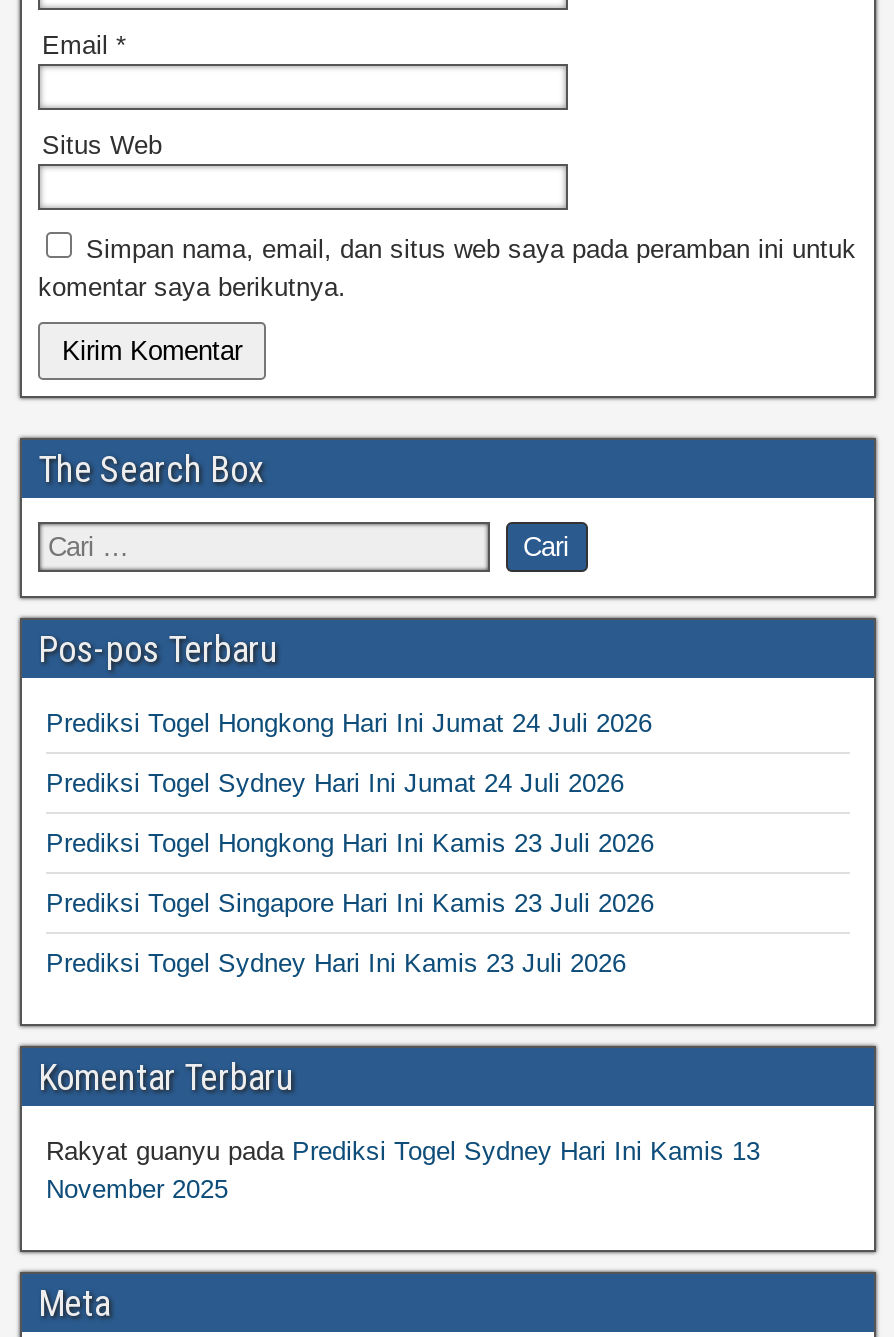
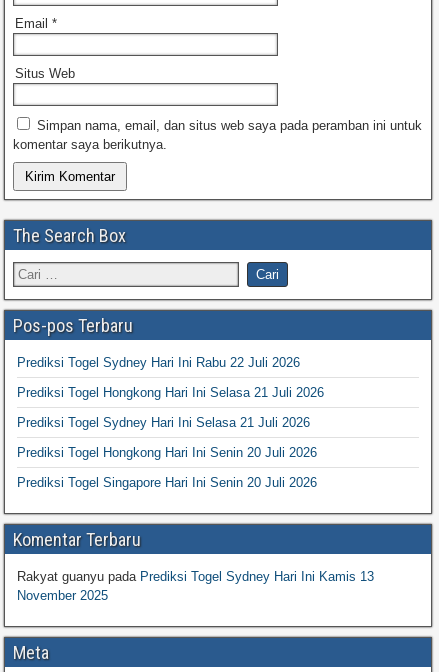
[46,707,652,737] Prediksi Togel Hongkong Hari Ini Jumat 24 Juli 2026 -> [17,354,300,369] Prediksi Togel Sydney Hari Ini Rabu 22 Juli 2026
[46,767,624,797] Prediksi Togel Sydney Hari Ini Jumat 24 Juli 2026 -> [17,384,324,399] Prediksi Togel Hongkong Hari Ini Selasa 21 Juli 2026
[46,827,654,857] Prediksi Togel Hongkong Hari Ini Kamis 23 Juli 2026 -> [17,414,310,429] Prediksi Togel Sydney Hari Ini Selasa 21 Juli 2026
[46,887,654,917] Prediksi Togel Singapore Hari Ini Kamis 23 Juli 2026 -> [17,444,317,459] Prediksi Togel Hongkong Hari Ini Senin 20 Juli 2026
[46,947,626,977] Prediksi Togel Sydney Hari Ini Kamis 23 Juli 2026 -> [17,474,317,489] Prediksi Togel Singapore Hari Ini Senin 20 Juli 2026

